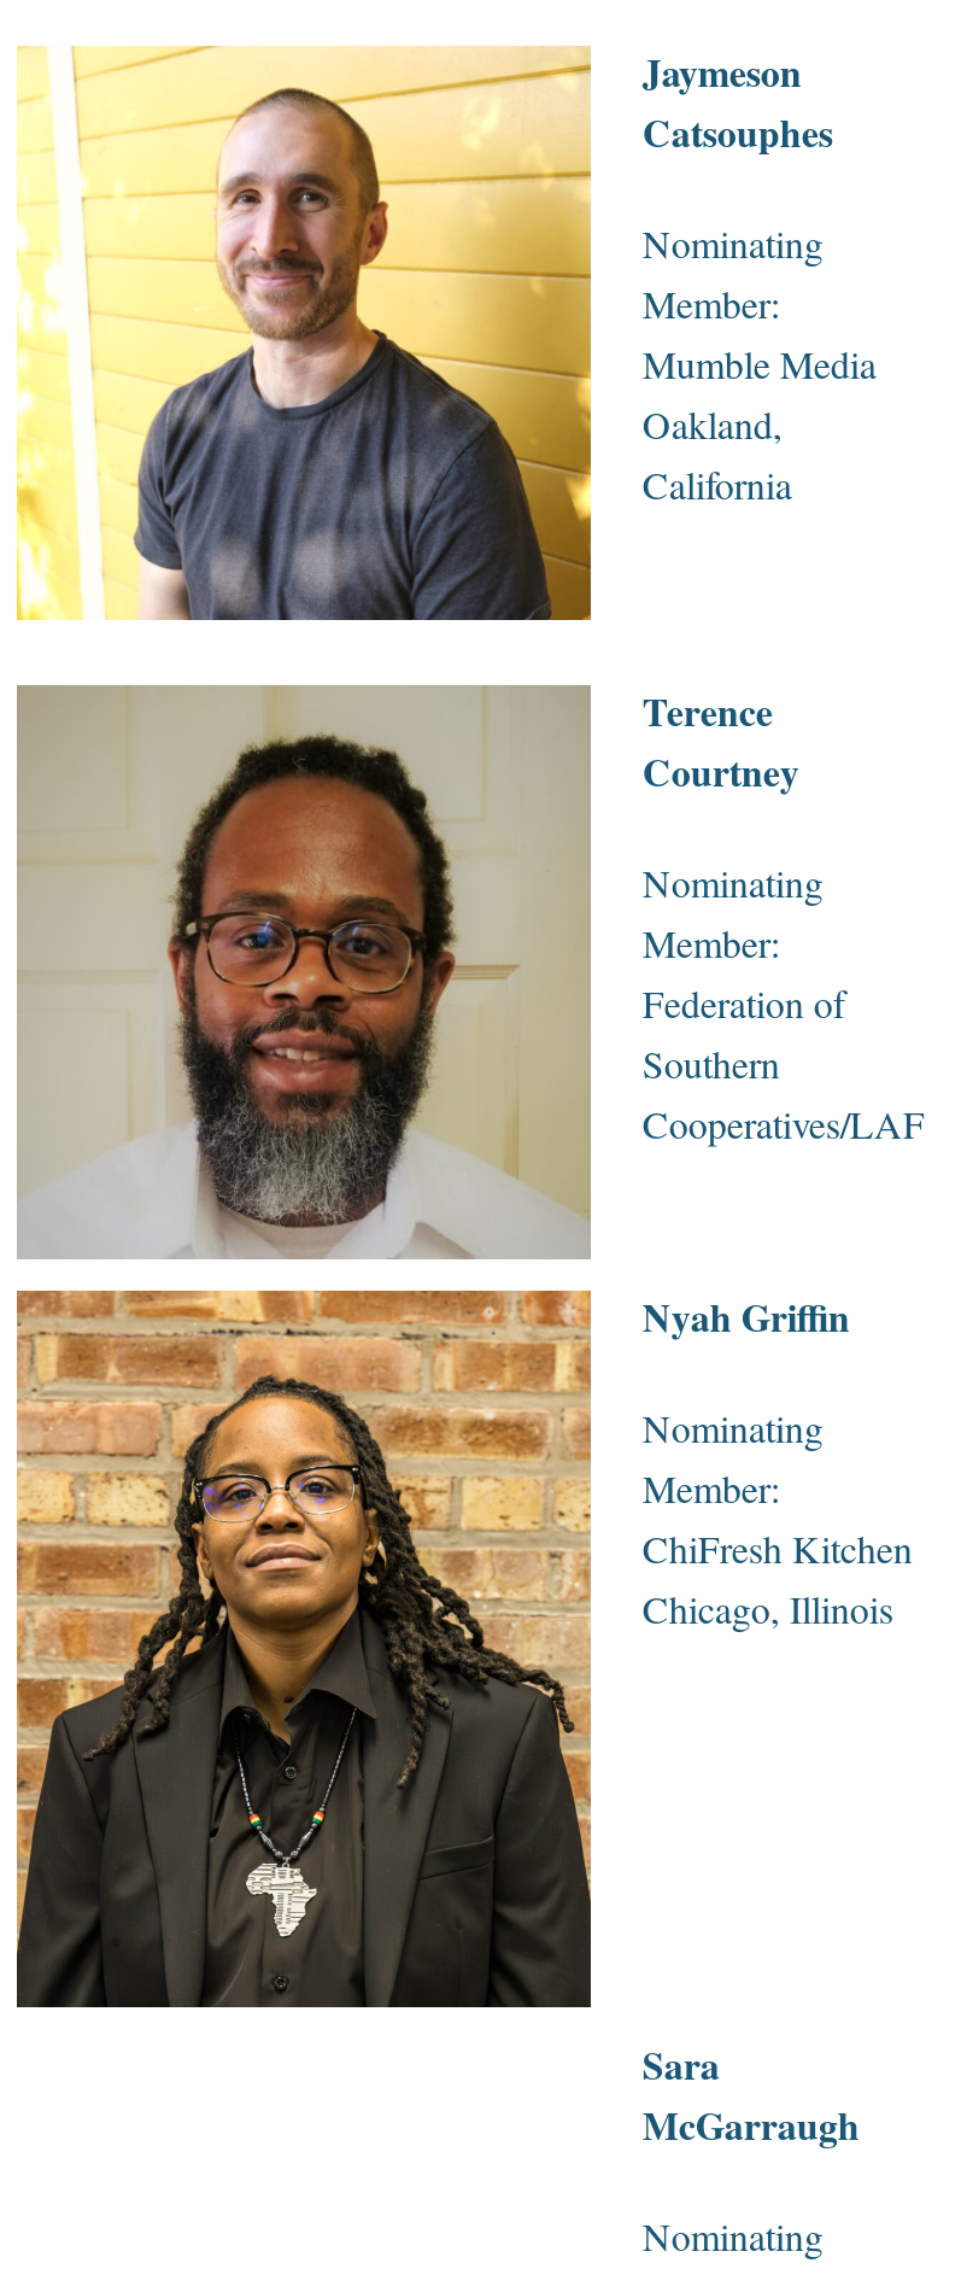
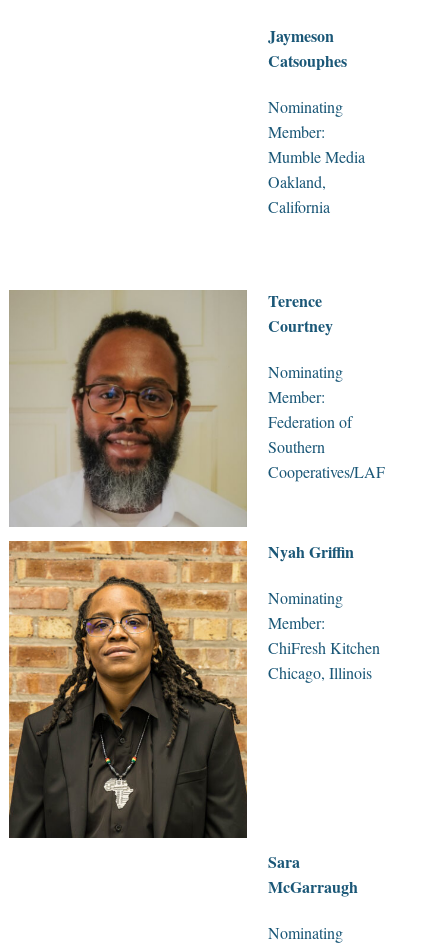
[14,45,593,624] [image] -> none

